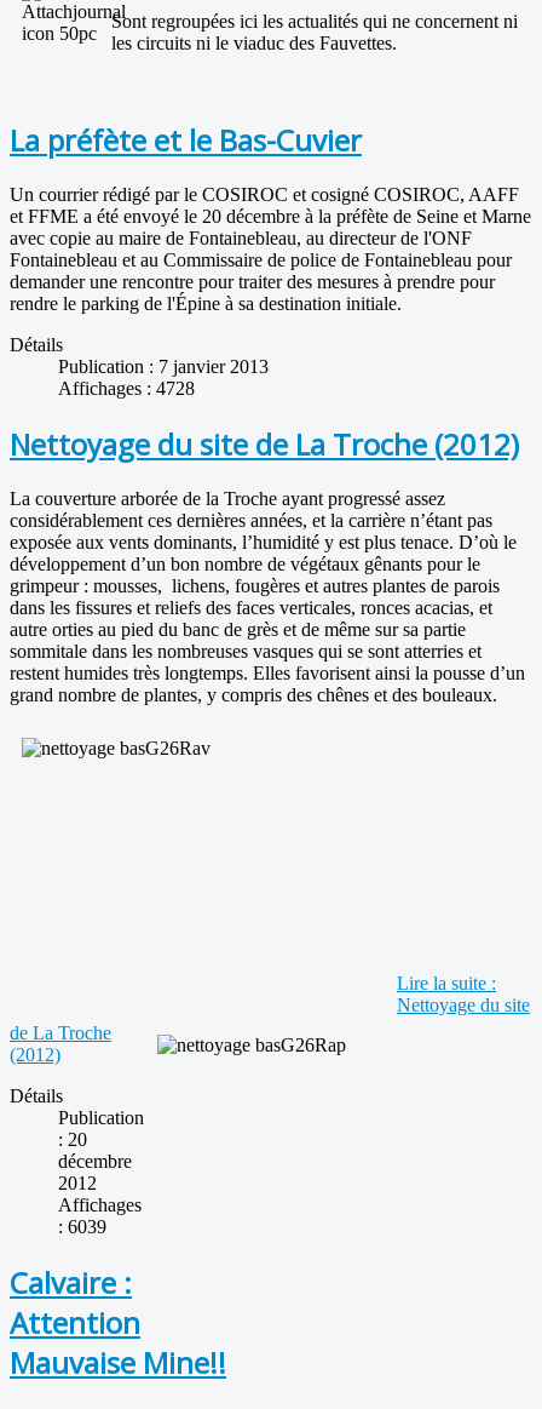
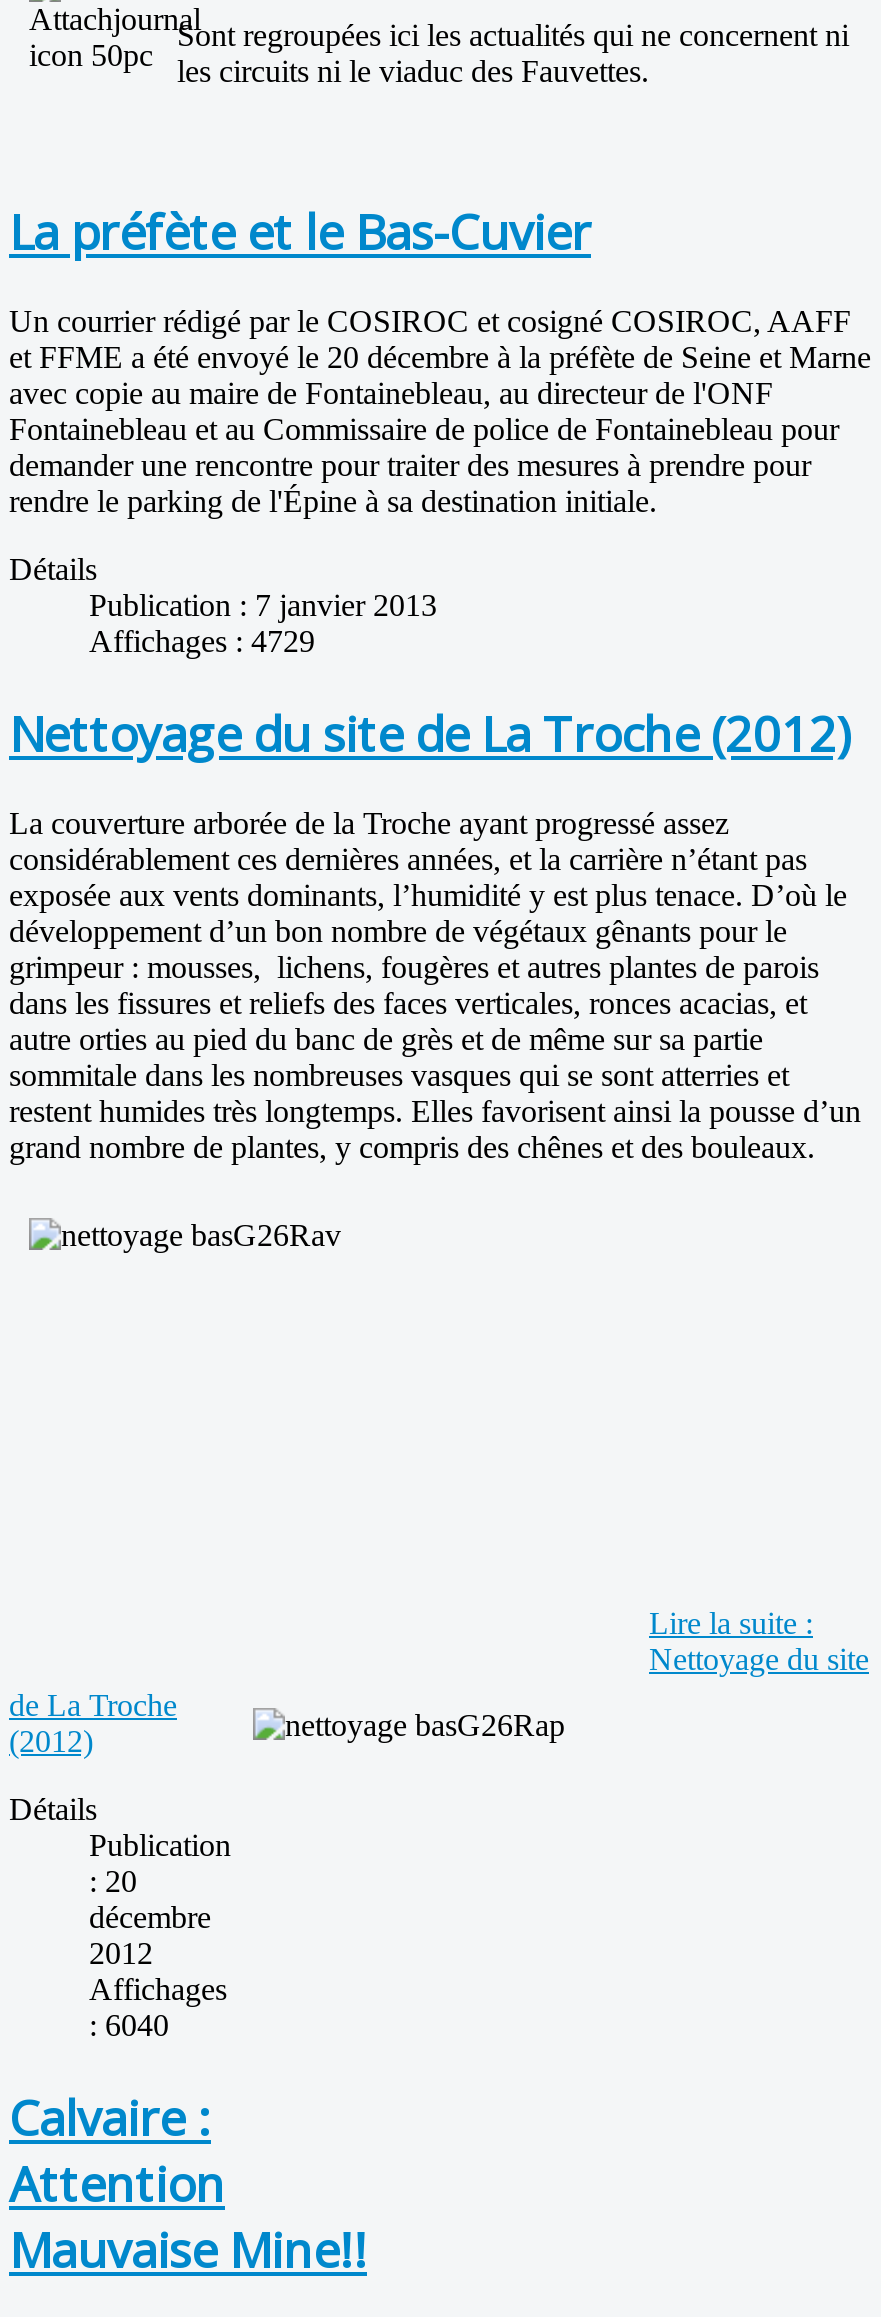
[58,378,195,398] Affichages : 4728 -> [89,624,315,658] Affichages : 4729
[58,1216,106,1236] : 6039 -> [89,2007,169,2041] : 6040

